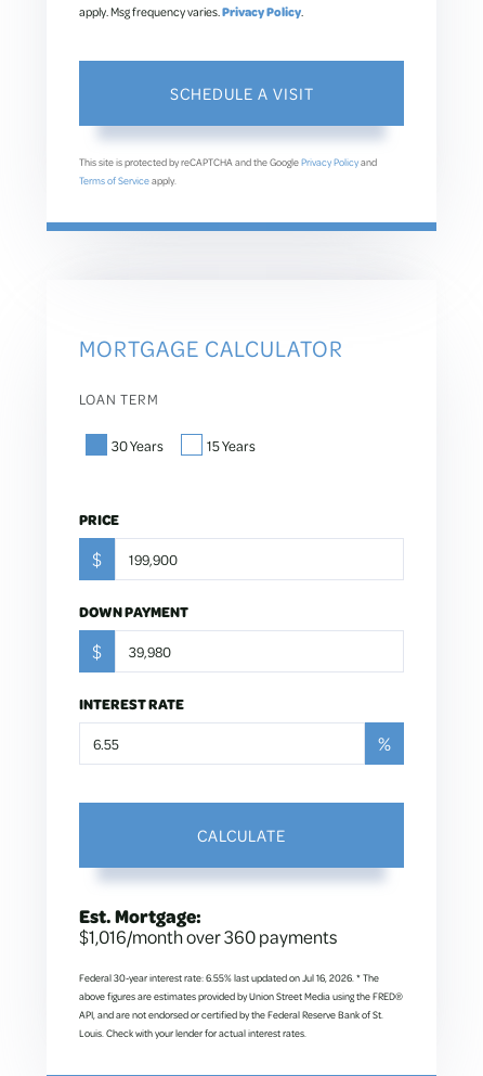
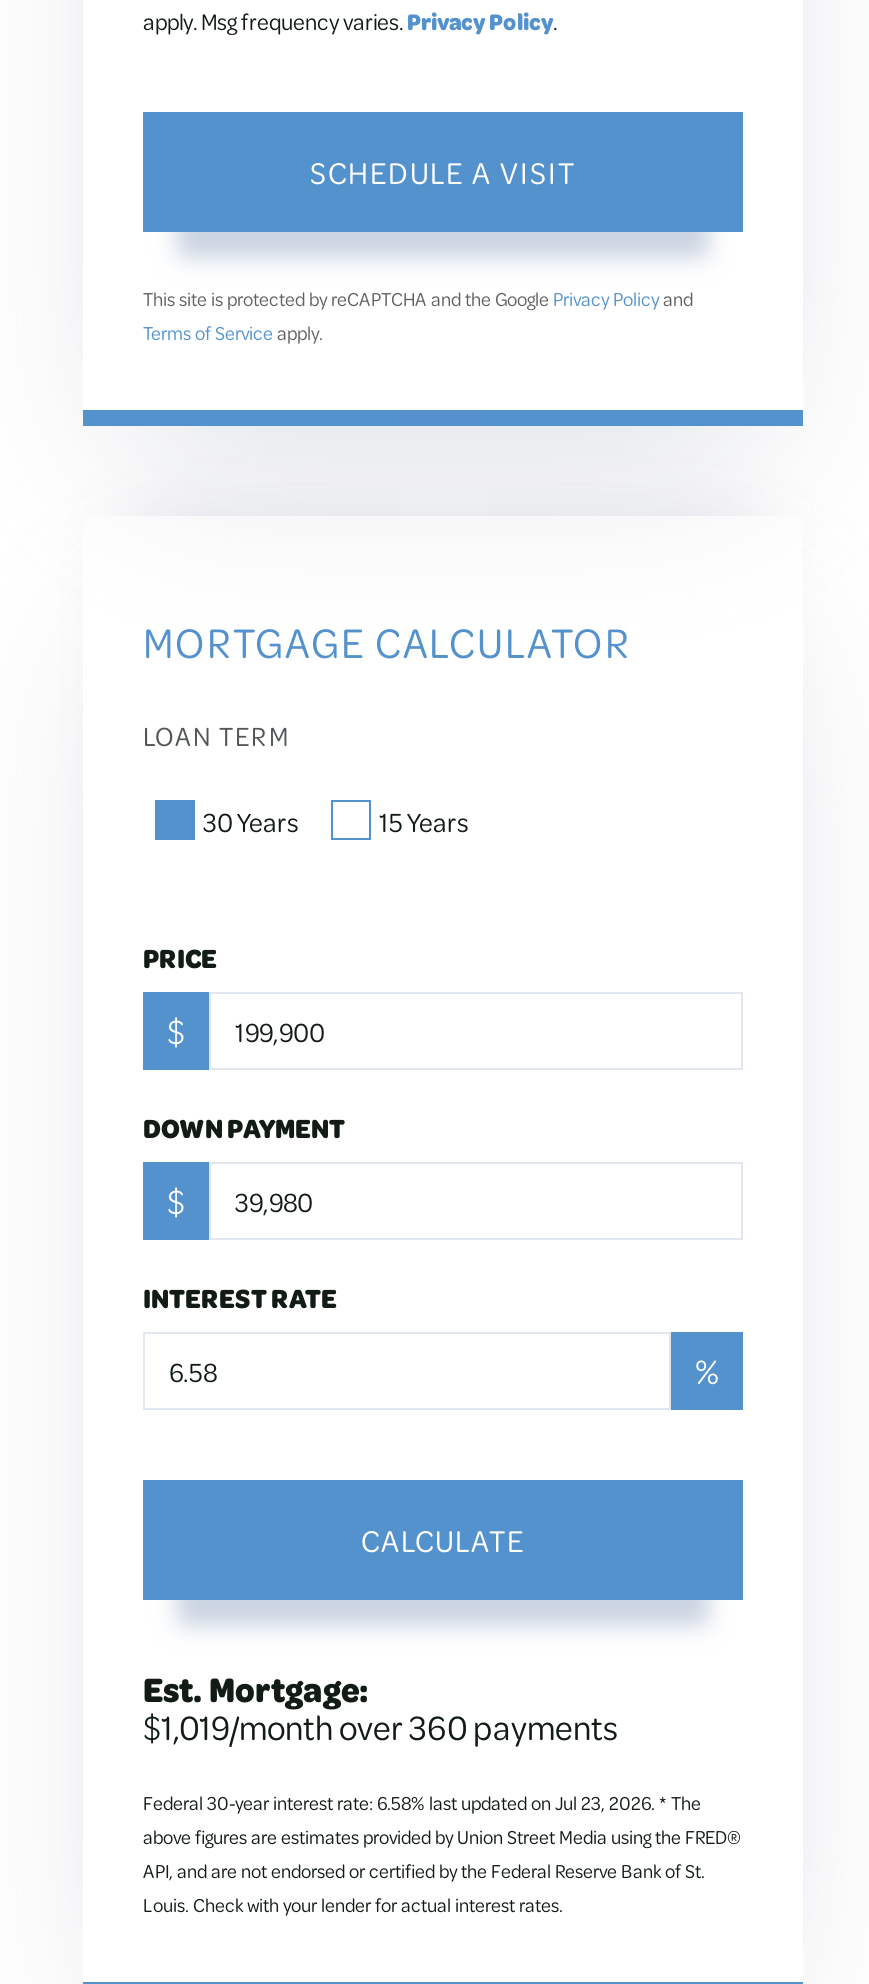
[79,924,337,948] $1,016/month over 360 payments -> [143,1703,617,1747] $1,019/month over 360 payments
[79,970,379,983] Federal 30-year interest rate: 6.55% last updated on Jul 16, 2026. * The -> [143,1789,701,1813] Federal 30-year interest rate: 6.58% last updated on Jul 23, 2026. * The

